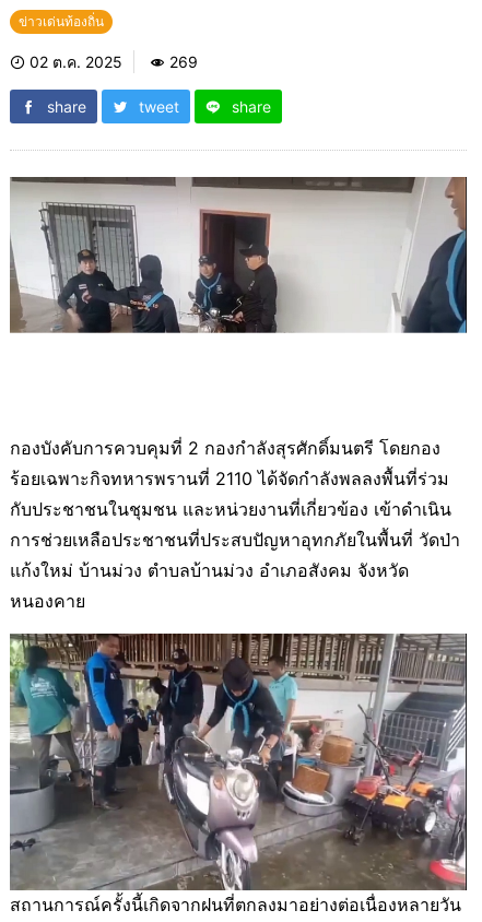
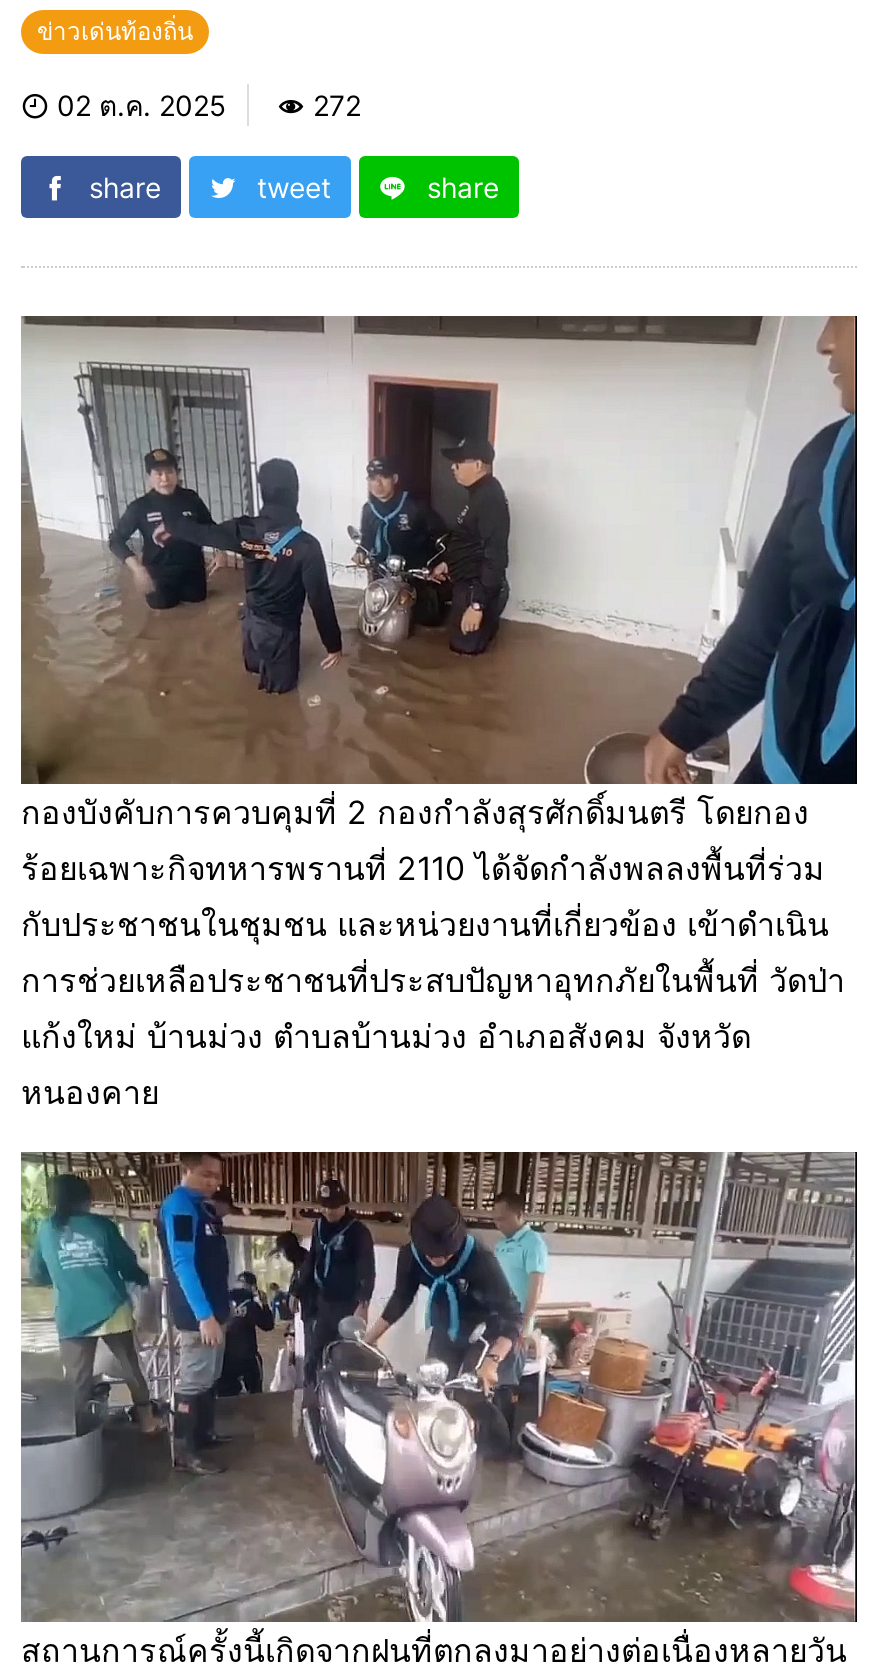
[165,52,198,71] 269 -> [305,88,361,122] 272
none -> [19,600,859,786] [image]

